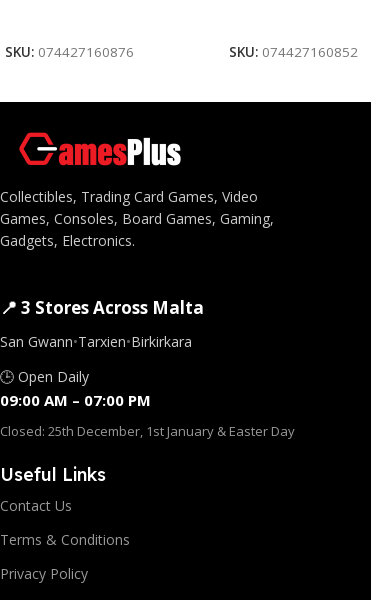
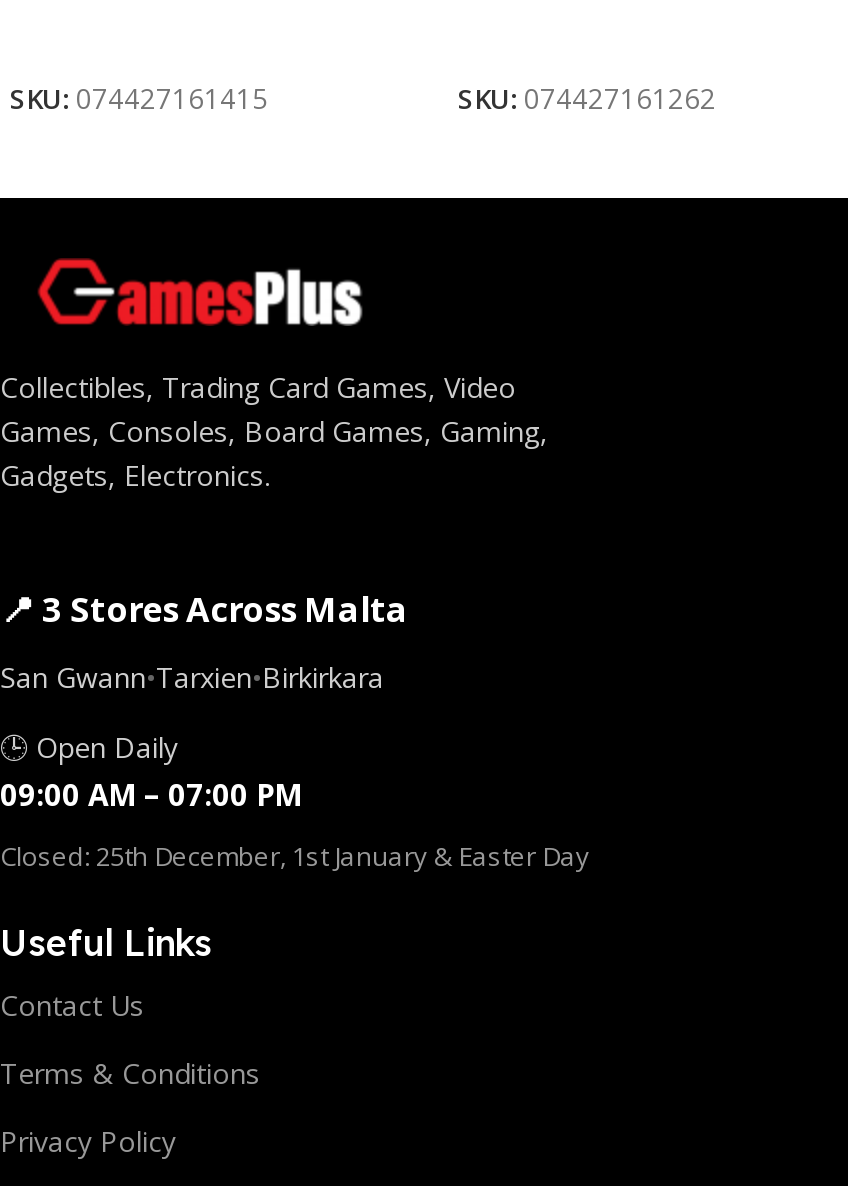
[5,44,134,62] SKU: 074427160876 -> [10,82,268,118] SKU: 074427161415
[229,44,358,62] SKU: 074427160852 -> [458,82,716,118] SKU: 074427161262

